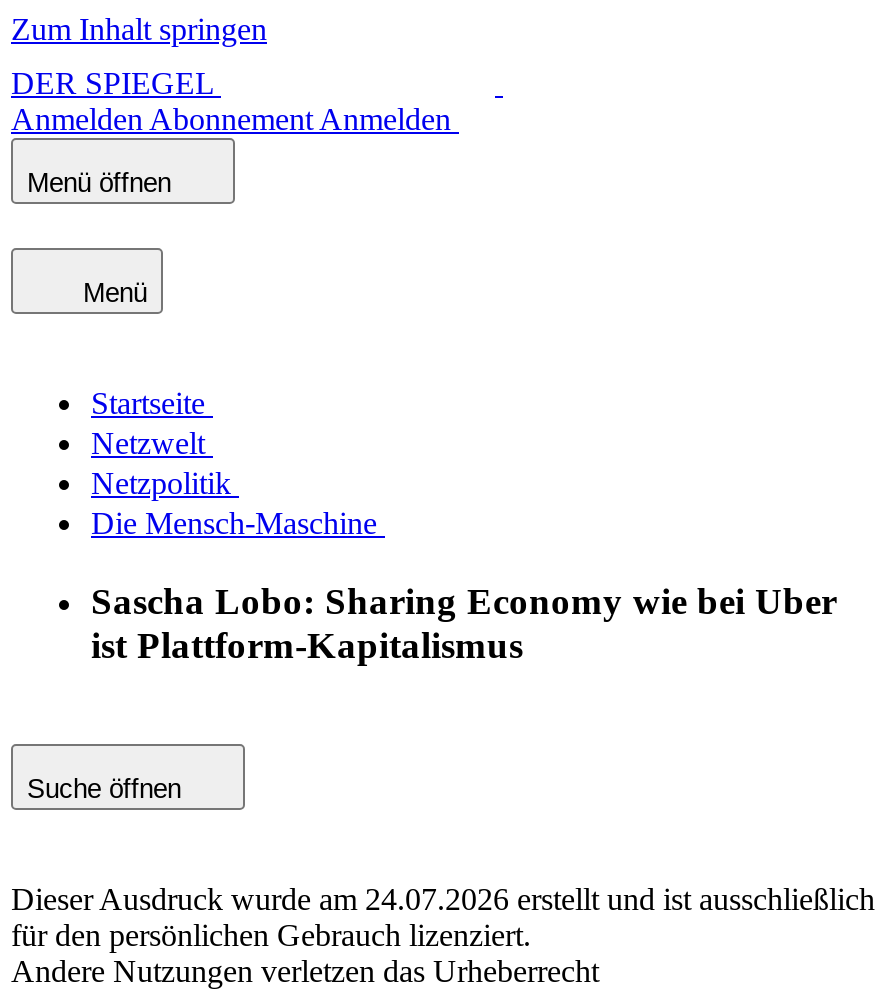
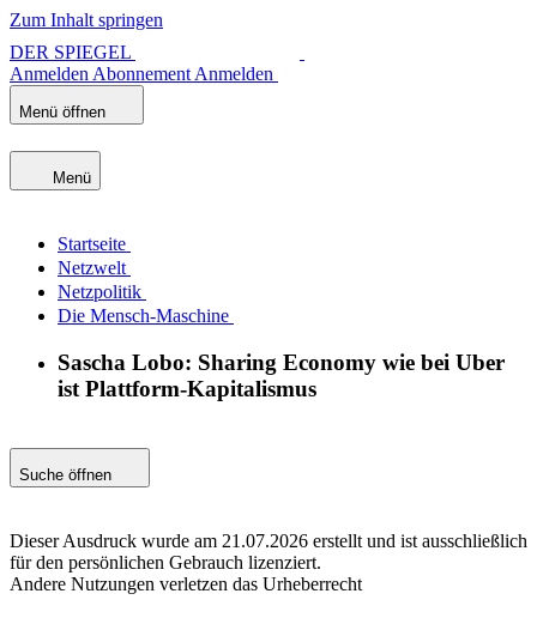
[11,883,875,917] Dieser Ausdruck wurde am 24.07.2026 erstellt und ist ausschließlich -> [10,531,527,551] Dieser Ausdruck wurde am 21.07.2026 erstellt und ist ausschließlich

